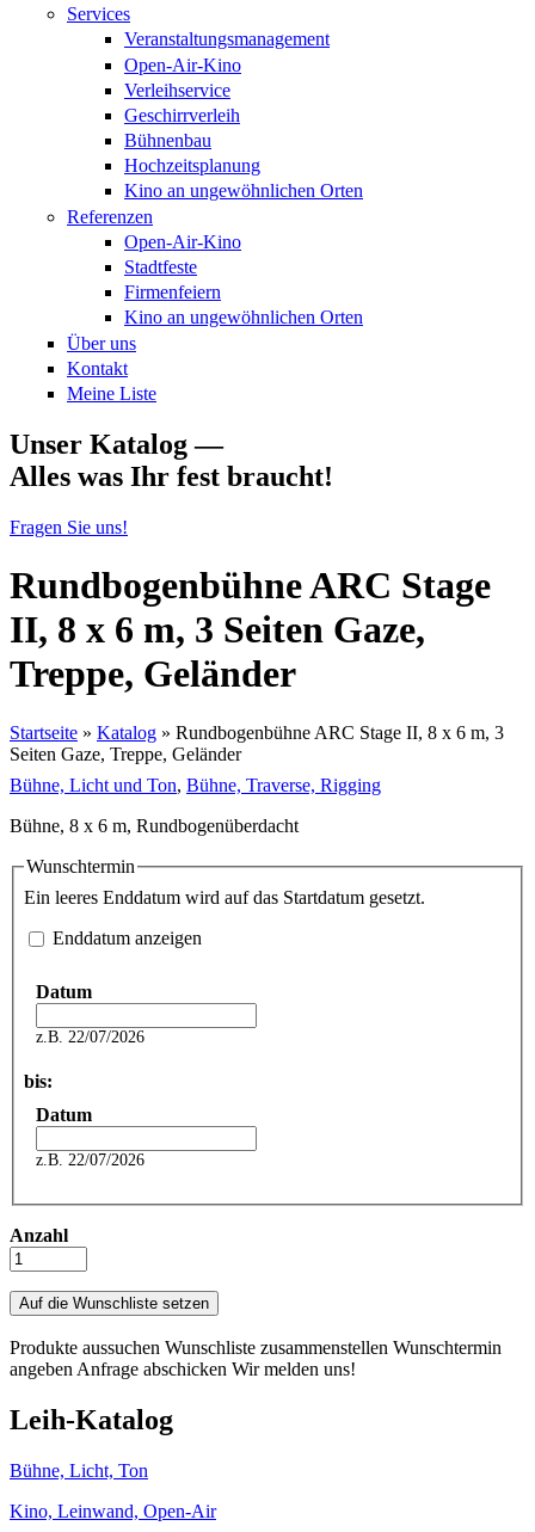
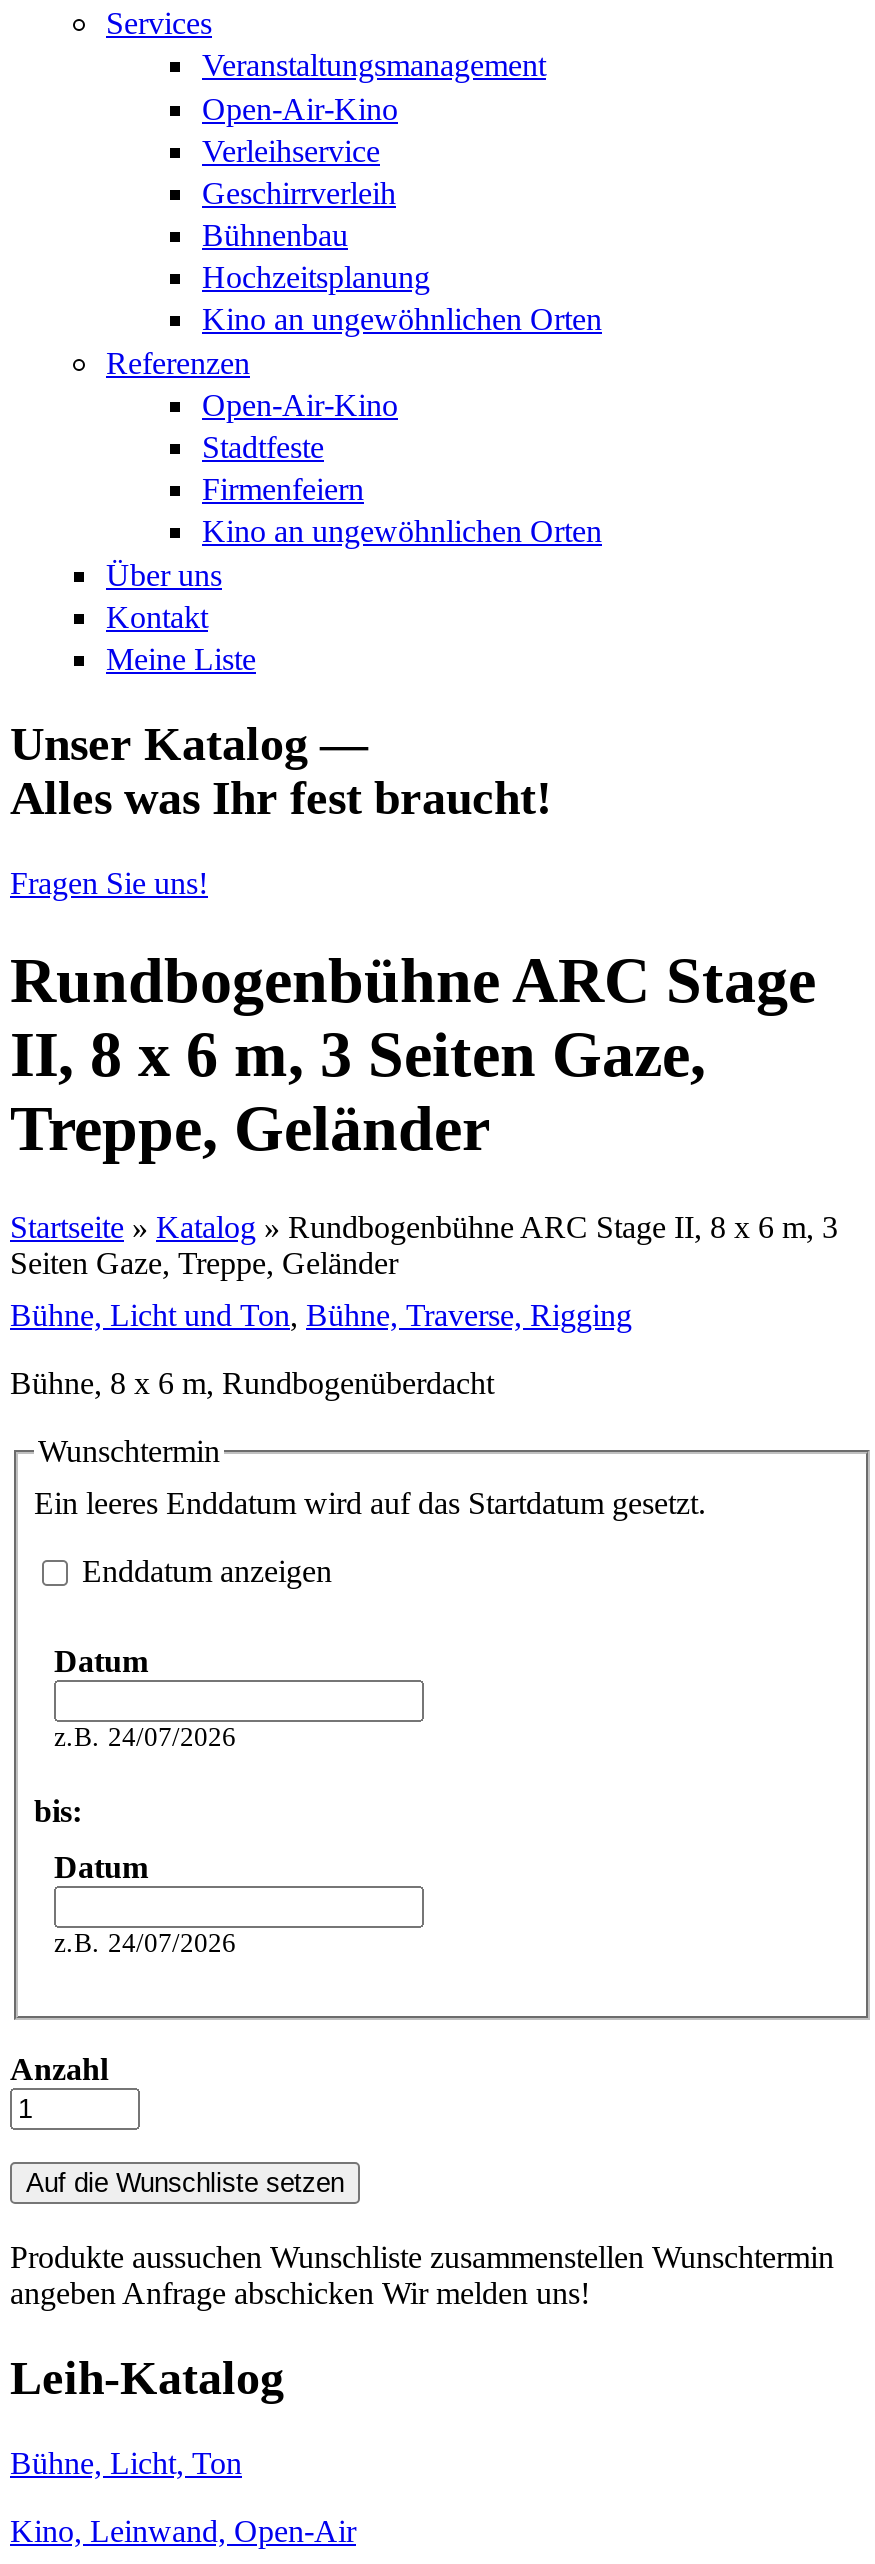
[36,1029,144,1047] z.B. 22/07/2026 -> [54,1723,236,1753] z.B. 24/07/2026
[36,1152,144,1170] z.B. 22/07/2026 -> [54,1929,236,1959] z.B. 24/07/2026

